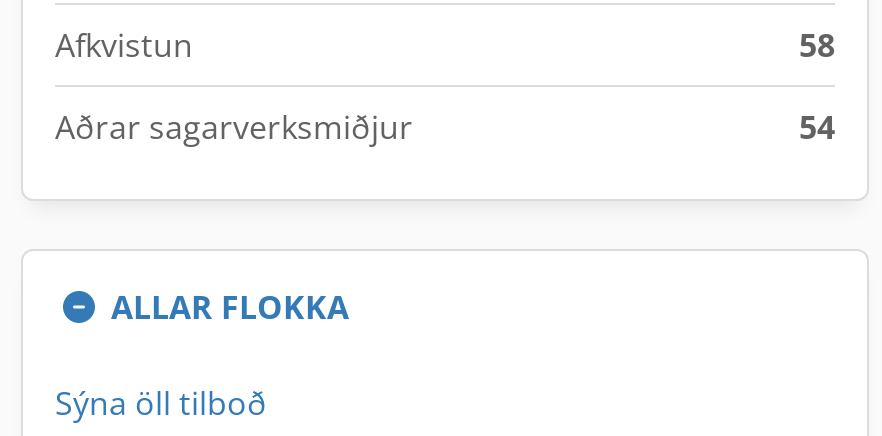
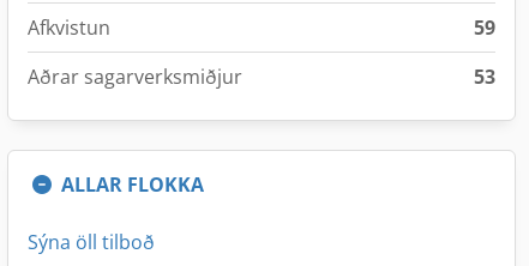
[799,23,835,67] 58 -> [474,14,495,41] 59
[799,105,835,149] 54 -> [474,64,495,90] 53

